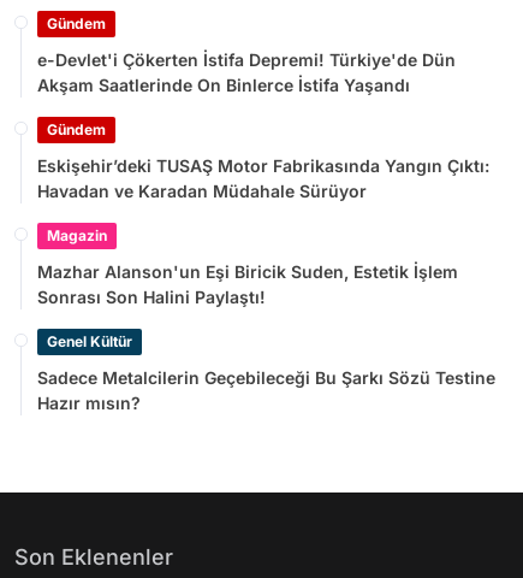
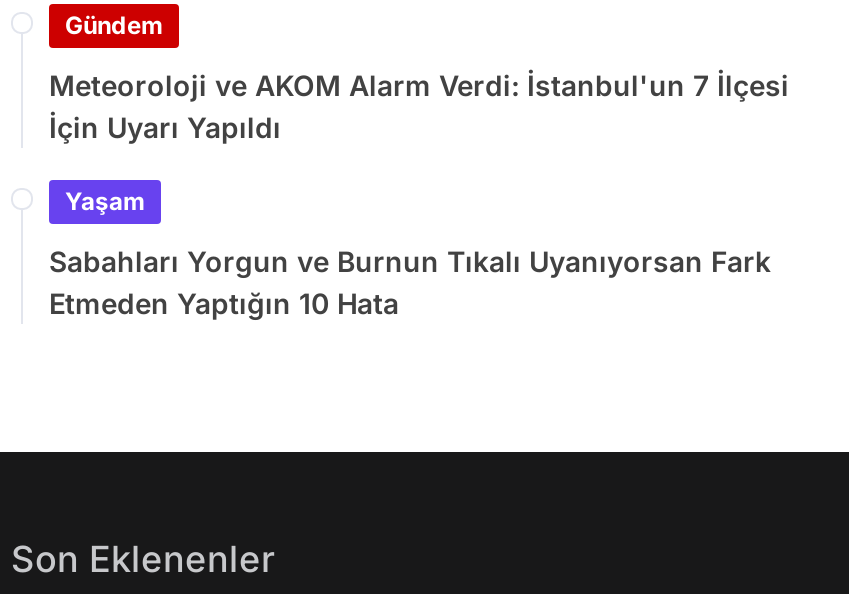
[37,50,495,413] e-Devlet'i Çökerten İstifa Depremi! Türkiye'de Dün | Akşam Saatlerinde On Binlerce İstifa Yaşandı | Gündem | Eskişehir’deki TUSAŞ Motor Fabrikasında Yangın Çıktı: | Havadan ve Karadan Müdahale Sürüyor | Magazin | Mazhar Alanson'un Eşi Biricik Suden, Estetik İşlem | Sonrası Son Halini Paylaştı! | Genel Kültür | Sadece Metalcilerin Geçebileceği Bu Şarkı Sözü Testine | Hazır mısın? -> [49,68,789,320] Meteoroloji ve AKOM Alarm Verdi: İstanbul'un 7 İlçesi | İçin Uyarı Yapıldı | Yaşam | Sabahları Yorgun ve Burnun Tıkalı Uyanıyorsan Fark | Etmeden Yaptığın 10 Hata

